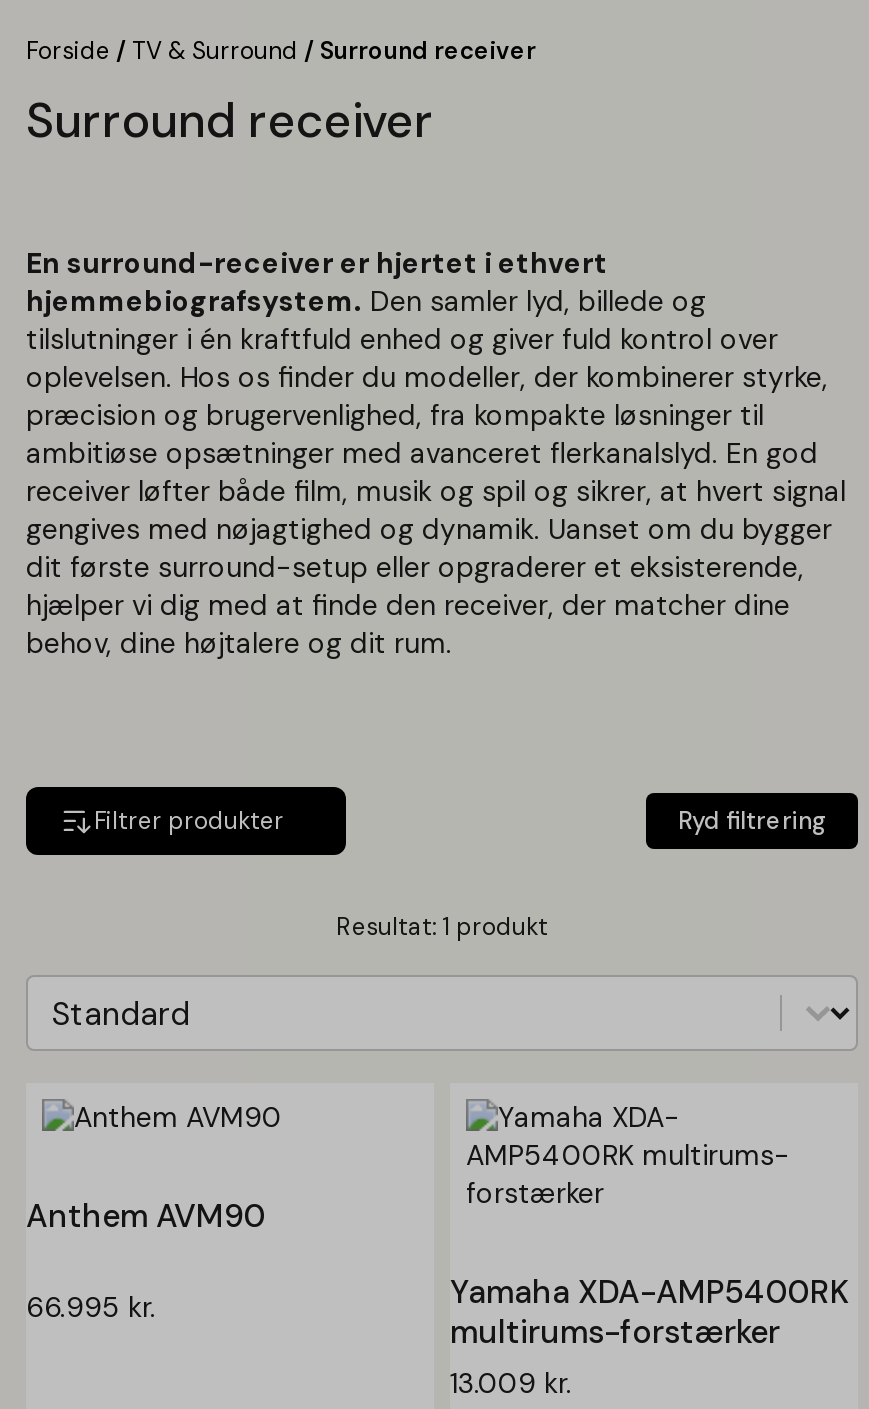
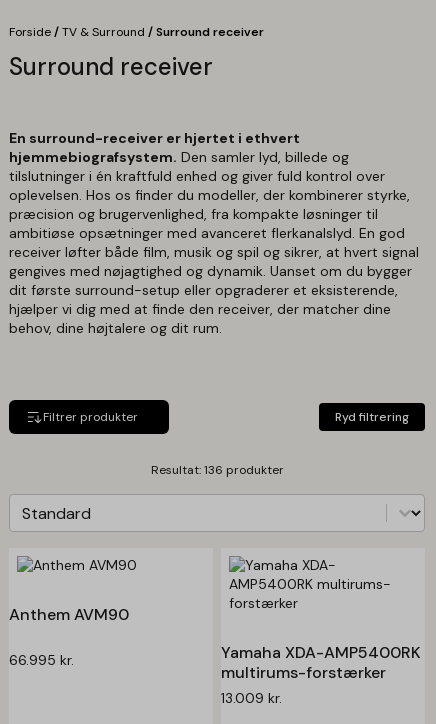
[336,911,548,943] Resultat: 1 produkt -> [150,462,283,478] Resultat: 136 produkter

